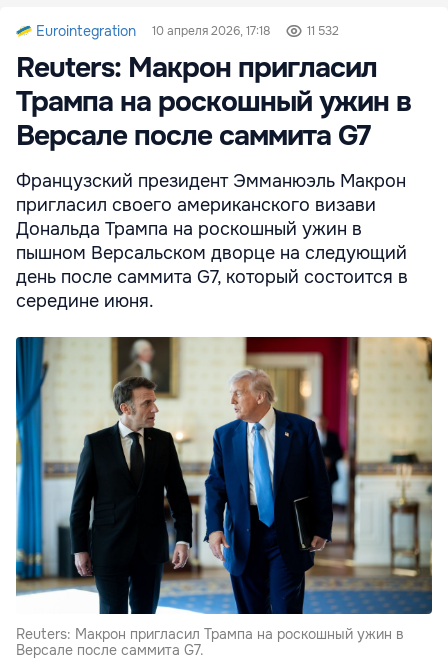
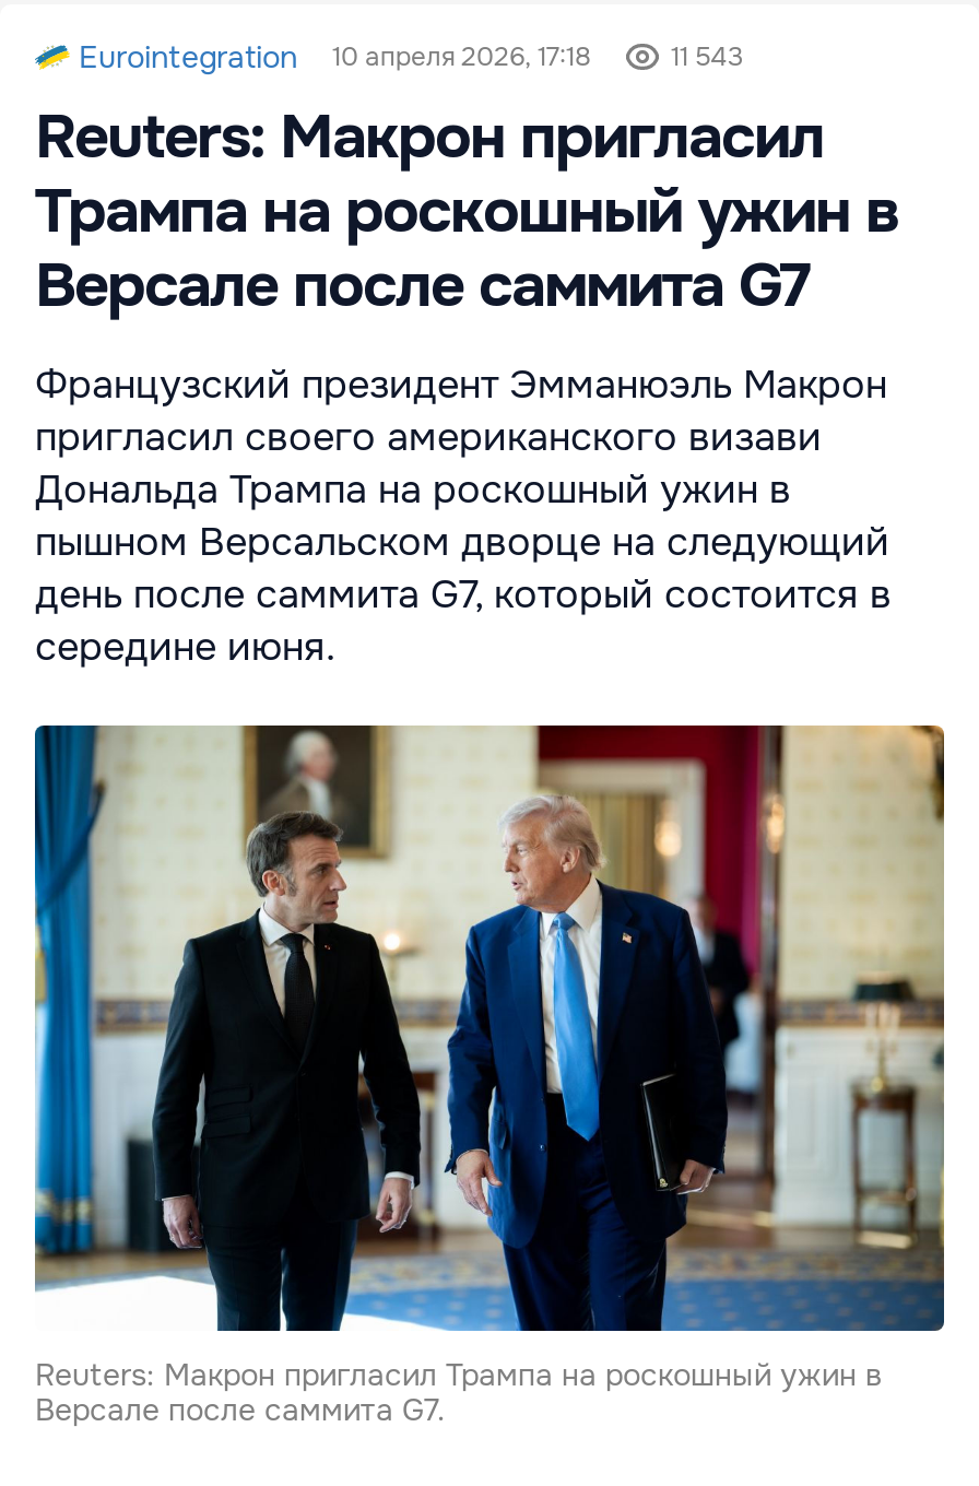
[307,23,339,39] 11 532 -> [671,39,743,74] 11 543

